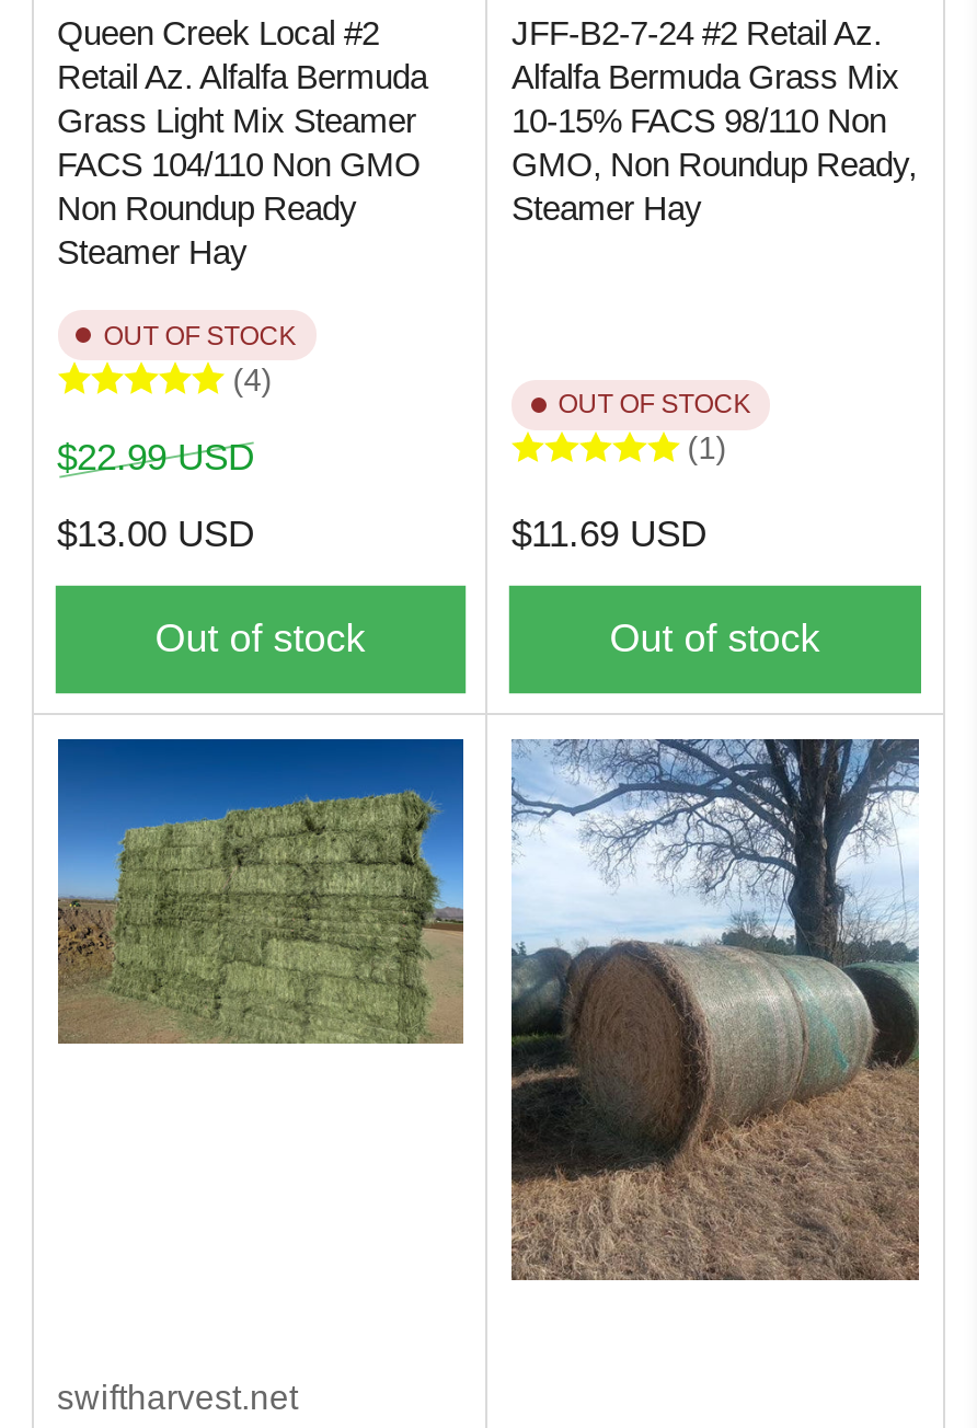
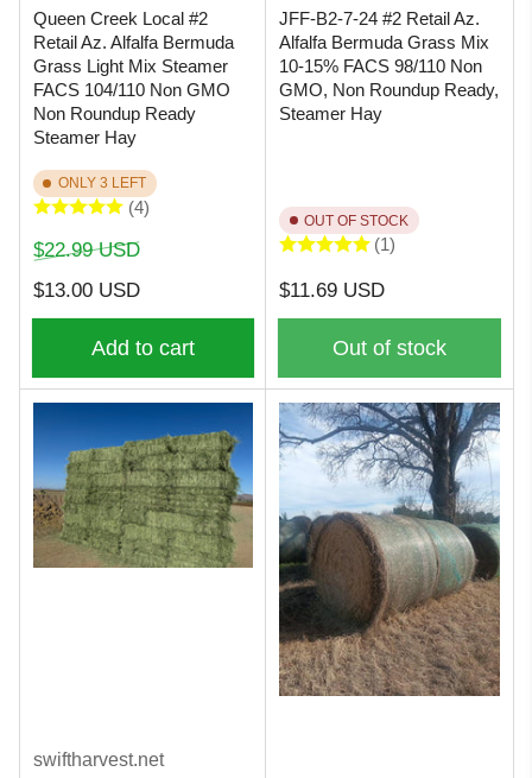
[104,321,296,351] OUT OF STOCK -> [58,175,146,192] ONLY 3 LEFT
[155,617,365,660] Out of stock -> [91,336,195,359] Add to cart

